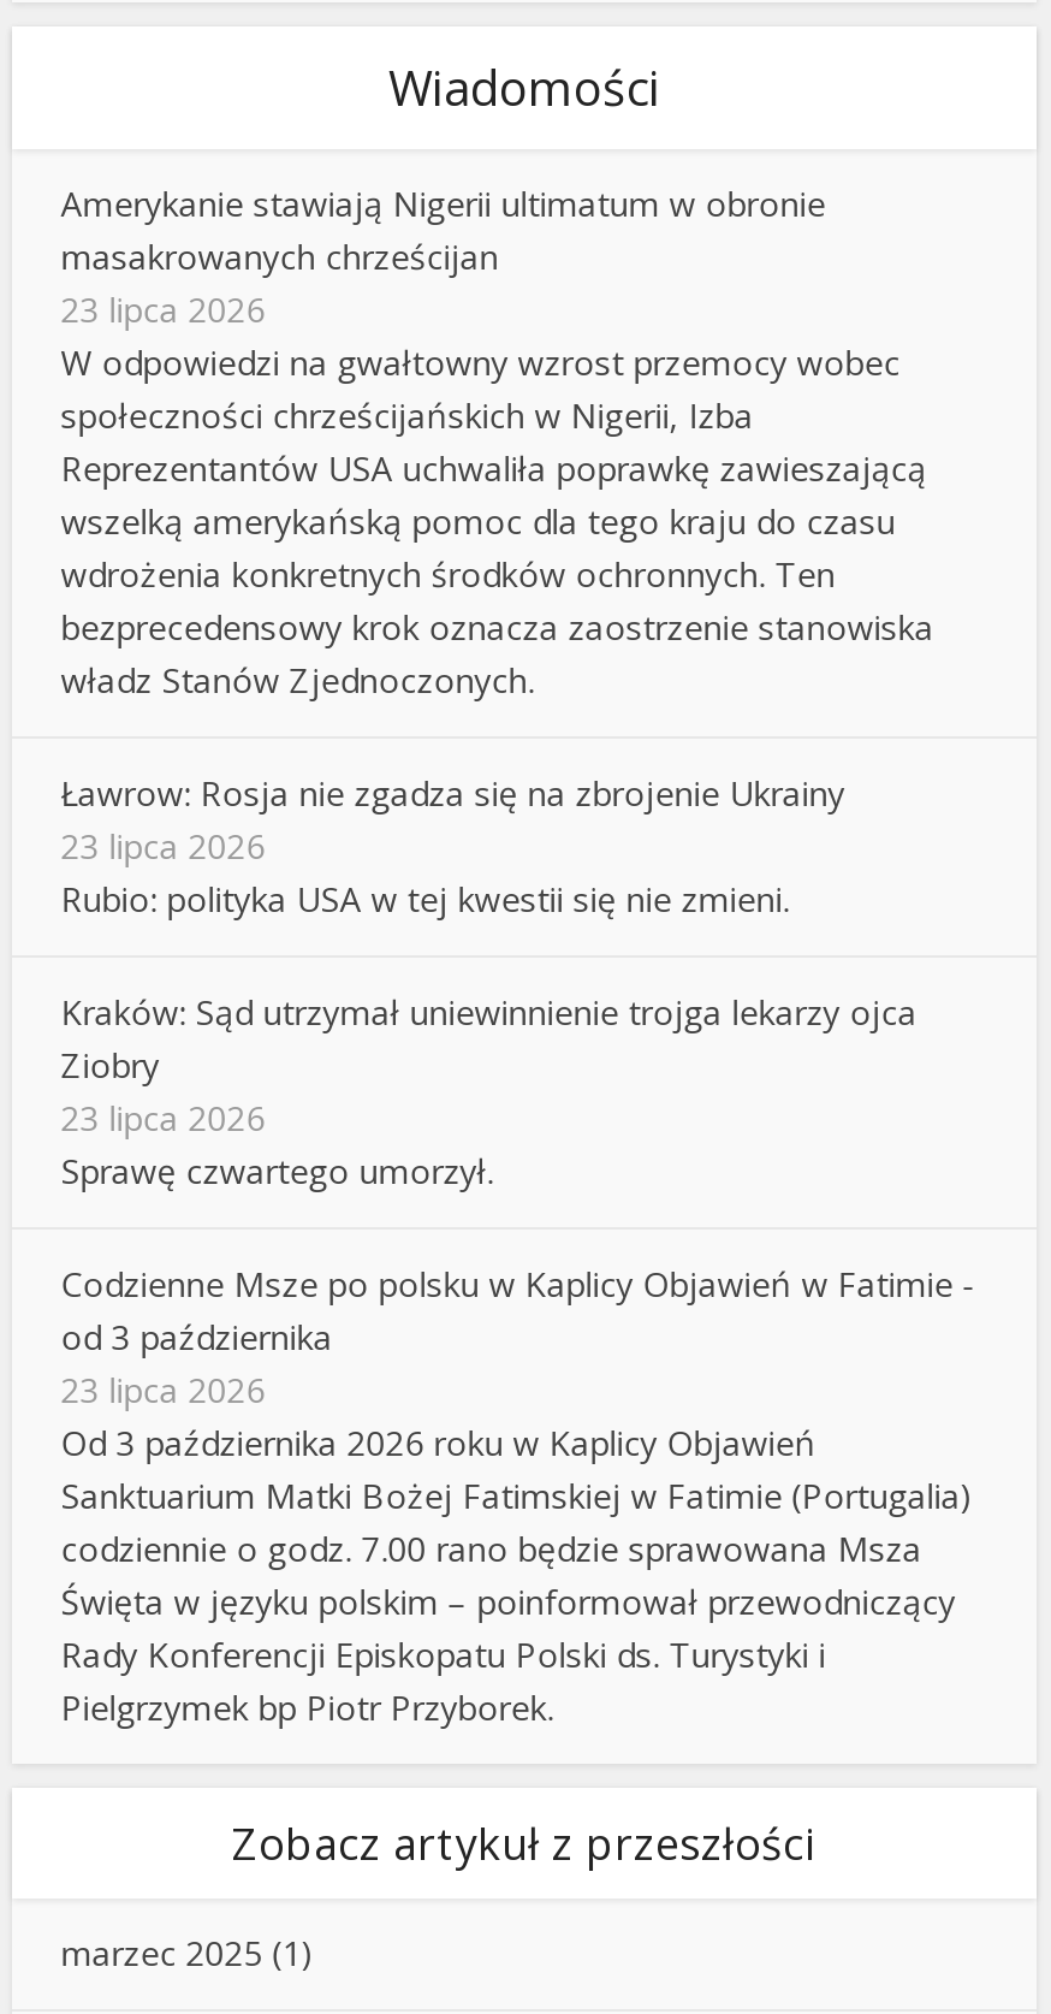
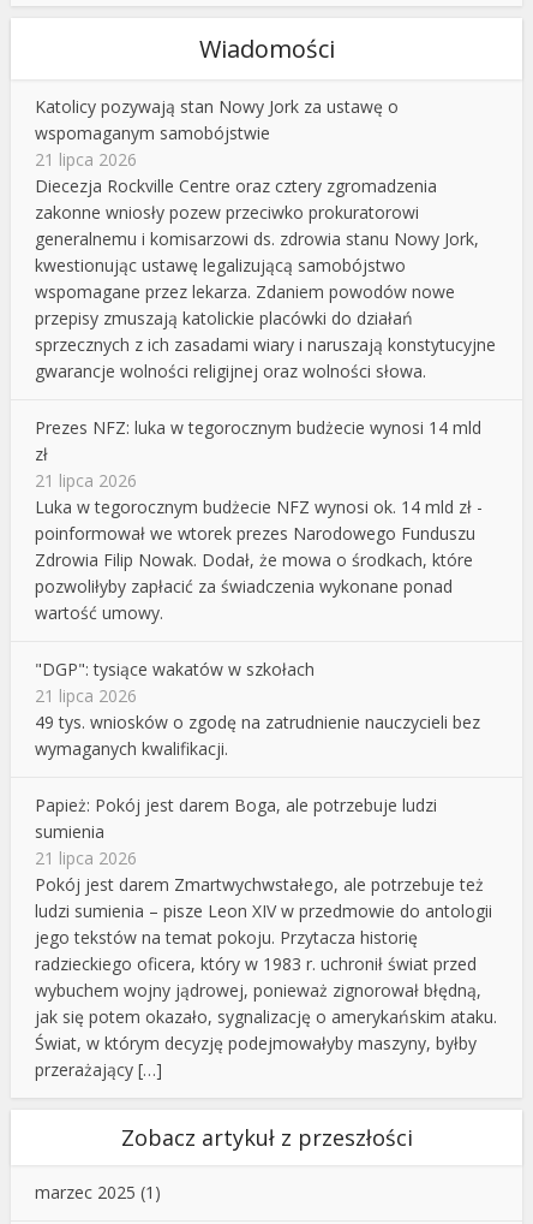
[61,180,934,702] Amerykanie stawiają Nigerii ultimatum w obronie | masakrowanych chrześcijan | 23 lipca 2026 | W odpowiedzi na gwałtowny wzrost przemocy wobec | społeczności chrześcijańskich w Nigerii, Izba | Reprezentantów USA uchwaliła poprawkę zawieszającą | wszelką amerykańską pomoc dla tego kraju do czasu | wdrożenia konkretnych środków ochronnych. Ten | bezprecedensowy krok oznacza zaostrzenie stanowiska | władz Stanów Zjednoczonych. -> [35,95,496,382] Katolicy pozywają stan Nowy Jork za ustawę o | wspomaganym samobójstwie | 21 lipca 2026 | Diecezja Rockville Centre oraz cztery zgromadzenia | zakonne wniosły pozew przeciwko prokuratorowi | generalnemu i komisarzowi ds. zdrowia stanu Nowy Jork, | kwestionując ustawę legalizującą samobójstwo | wspomagane przez lekarza. Zdaniem powodów nowe | przepisy zmuszają katolickie placówki do działań | sprzecznych z ich zasadami wiary i naruszają konstytucyjne | gwarancje wolności religijnej oraz wolności słowa.
[61,769,845,921] Ławrow: Rosja nie zgadza się na zbrojenie Ukrainy | 23 lipca 2026 | Rubio: polityka USA w tej kwestii się nie zmieni. -> [35,416,483,624] Prezes NFZ: luka w tegorocznym budżecie wynosi 14 mld | zł | 21 lipca 2026 | Luka w tegorocznym budżecie NFZ wynosi ok. 14 mld zł - | poinformował we wtorek prezes Narodowego Funduszu | Zdrowia Filip Nowak. Dodał, że mowa o środkach, które | pozwoliłyby zapłacić za świadczenia wykonane ponad | wartość umowy.
[61,988,917,1193] Kraków: Sąd utrzymał uniewinnienie trojga lekarzy ojca | Ziobry | 23 lipca 2026 | Sprawę czwartego umorzył. -> [35,657,480,759] "DGP": tysiące wakatów w szkołach | 21 lipca 2026 | 49 tys. wniosków o zgodę na zatrudnienie nauczycieli bez | wymaganych kwalifikacji.
[61,1260,975,1729] Codzienne Msze po polsku w Kaplicy Objawień w Fatimie - | od 3 października | 23 lipca 2026 | Od 3 października 2026 roku w Kaplicy Objawień | Sanktuarium Matki Bożej Fatimskiej w Fatimie (Portugalia) | codziennie o godz. 7.00 rano będzie sprawowana Msza | Święta w języku polskim – poinformował przewodniczący | Rady Konferencji Episkopatu Polski ds. Turystyki i | Pielgrzymek bp Piotr Przyborek. -> [35,793,497,1080] Papież: Pokój jest darem Boga, ale potrzebuje ludzi | sumienia | 21 lipca 2026 | Pokój jest darem Zmartwychwstałego, ale potrzebuje też | ludzi sumienia – pisze Leon XIV w przedmowie do antologii | jego tekstów na temat pokoju. Przytacza historię | radzieckiego oficera, który w 1983 r. uchronił świat przed | wybuchem wojny jądrowej, ponieważ zignorował błędną, | jak się potem okazało, sygnalizację o amerykańskim ataku. | Świat, w którym decyzję podejmowałyby maszyny, byłby | przerażający […]

